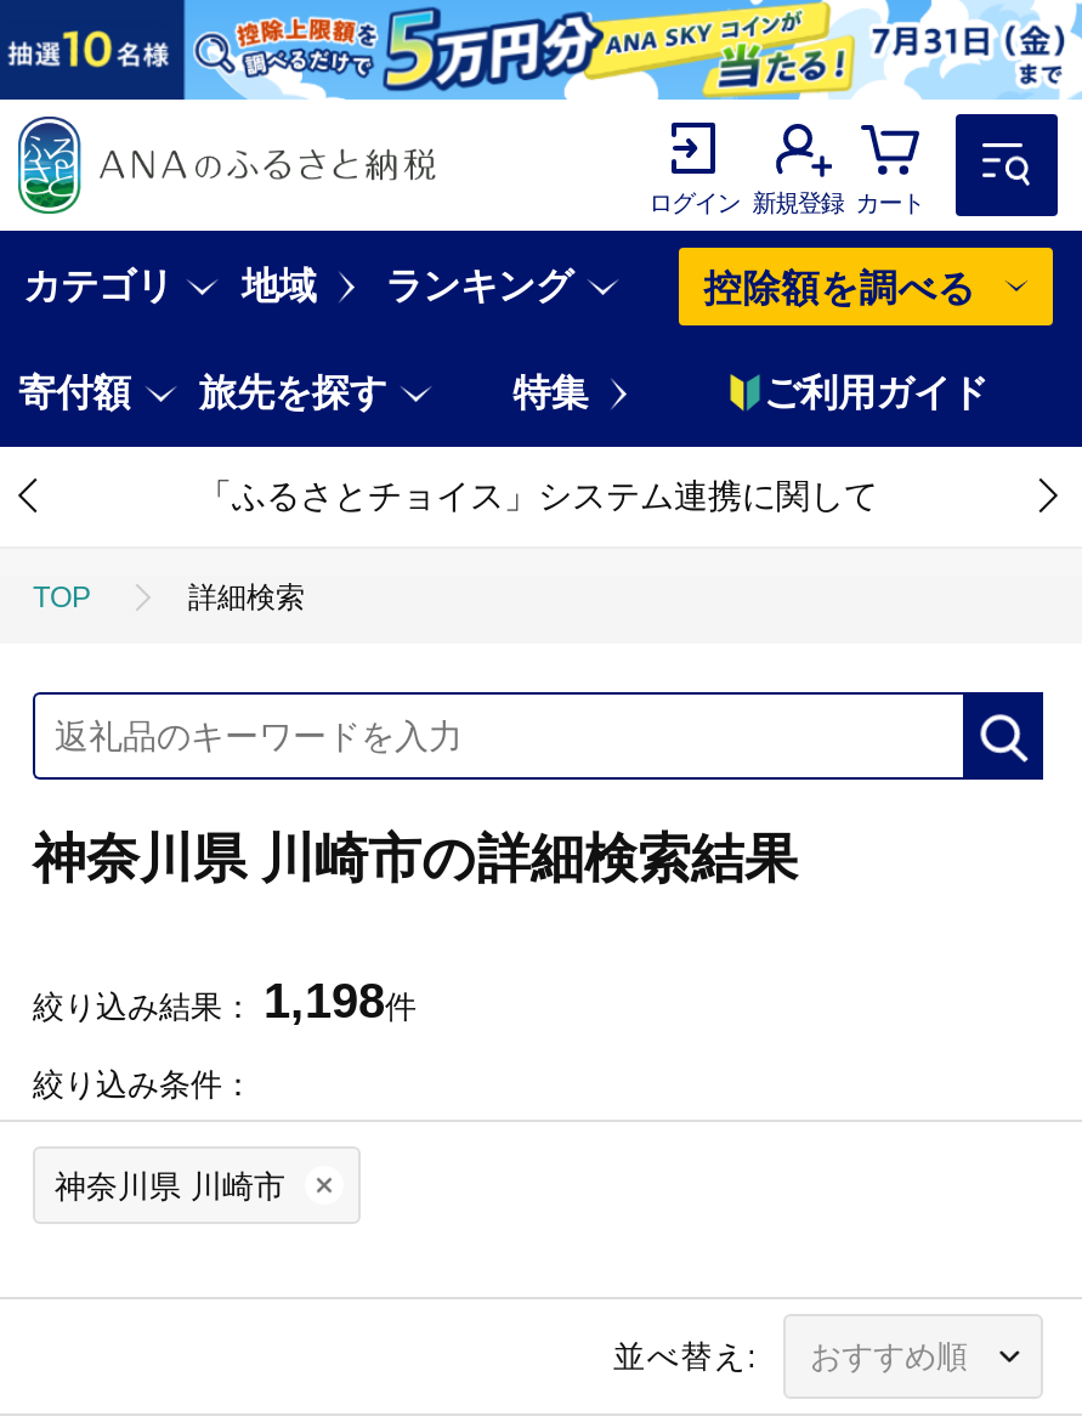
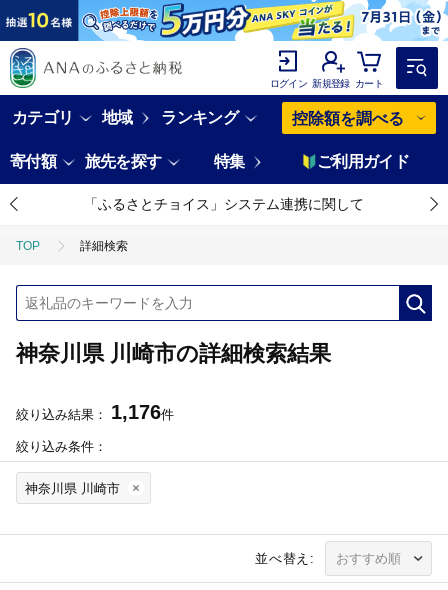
[33,975,417,1028] 絞り込み結果：1,198件 -> [16,401,174,423] 絞り込み結果：1,176件

